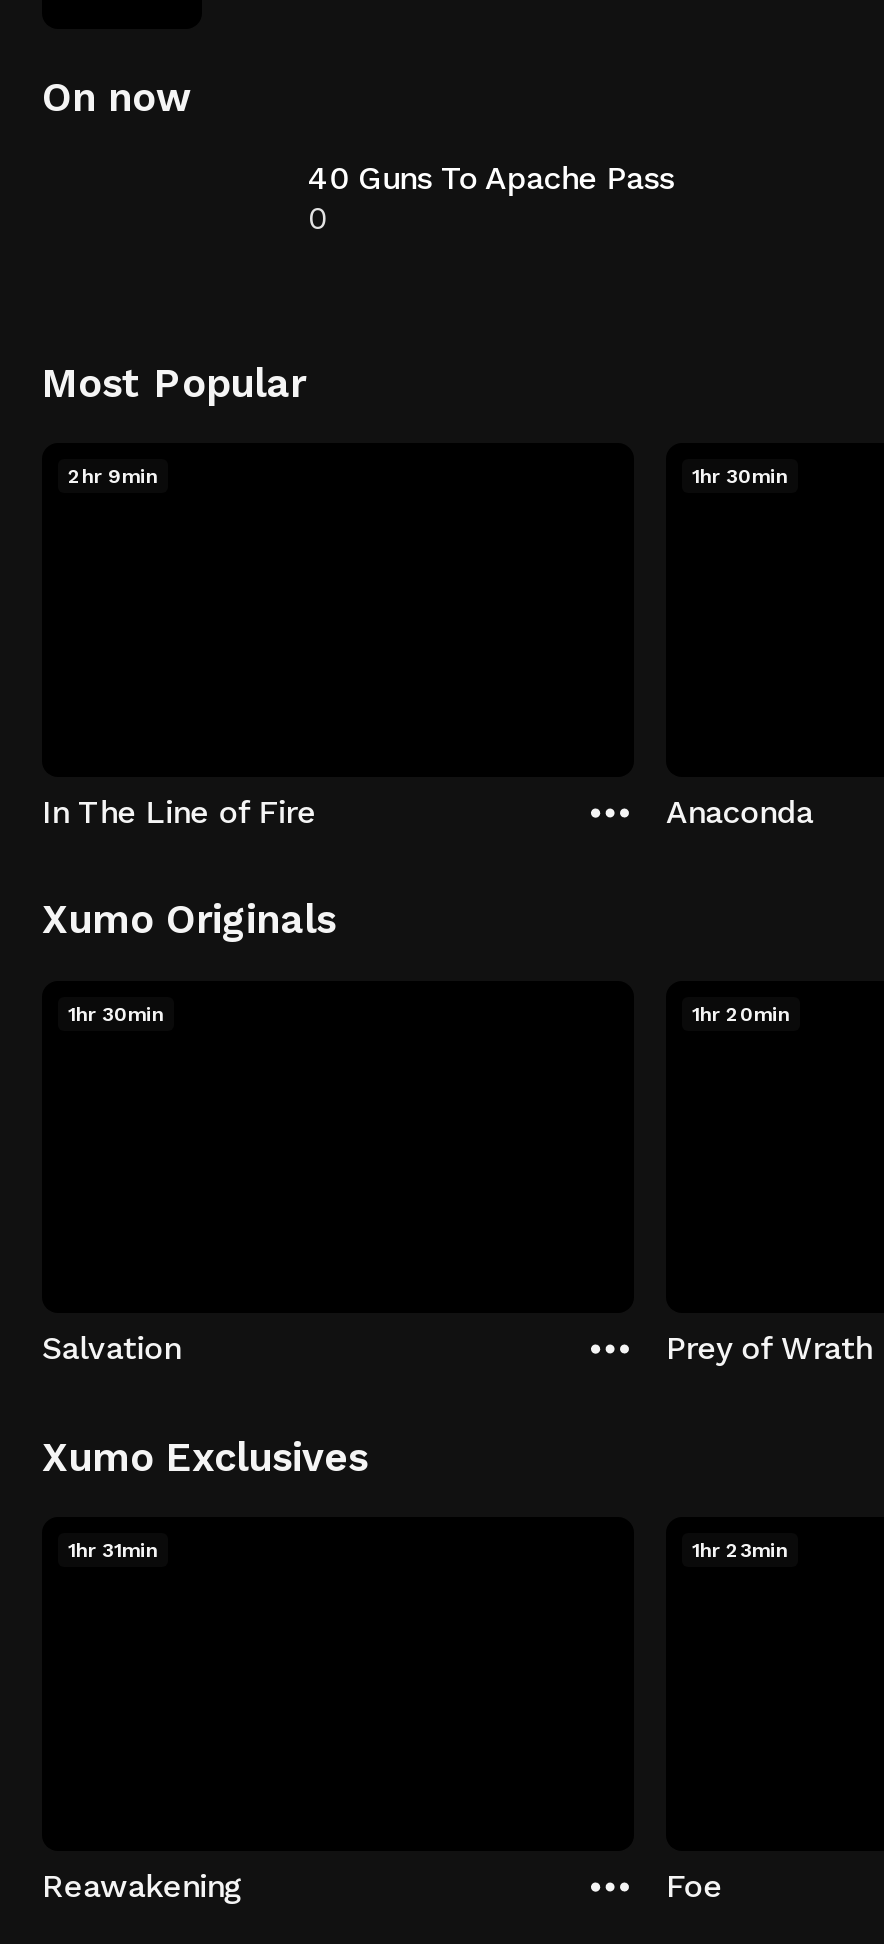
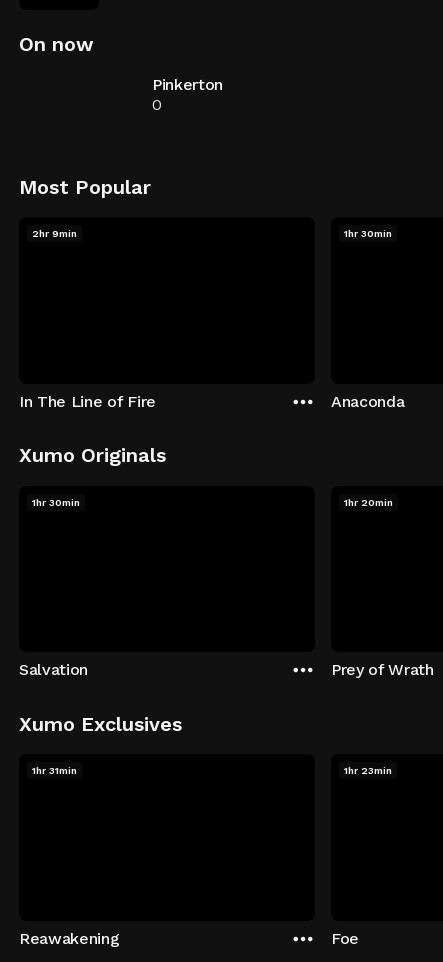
[308,159,674,197] 40 Guns To Apache Pass -> [152,75,223,94] Pinkerton

